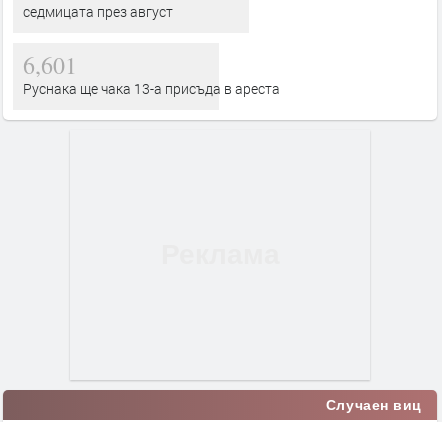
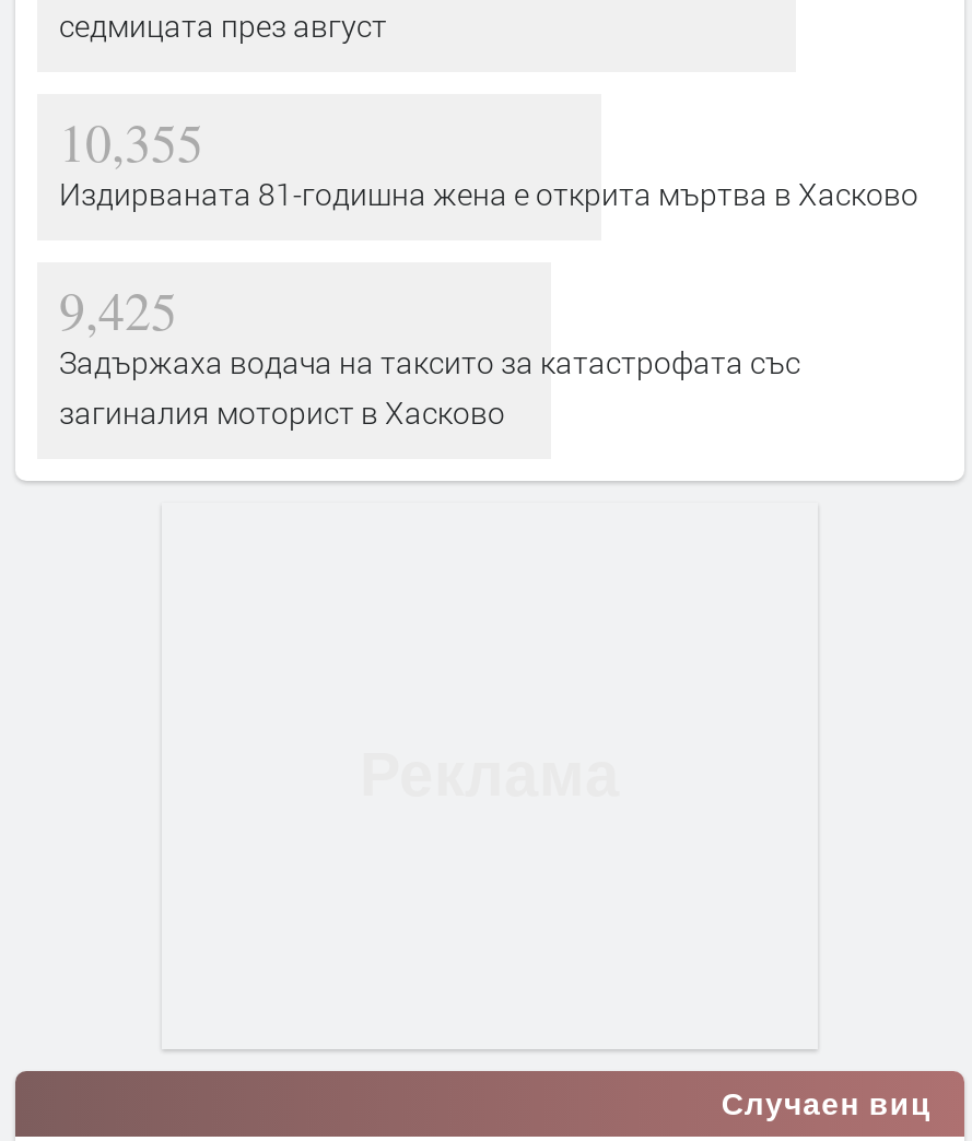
[23,49,280,98] 6,601 | Руснака ще чака 13-а присъда в ареста -> [59,107,918,433] 10,355 | Издирваната 81-годишна жена е открита мъртва в Хасково | 9,425 | Задържаха водача на таксито за катастрофата със | загиналия моторист в Хасково

